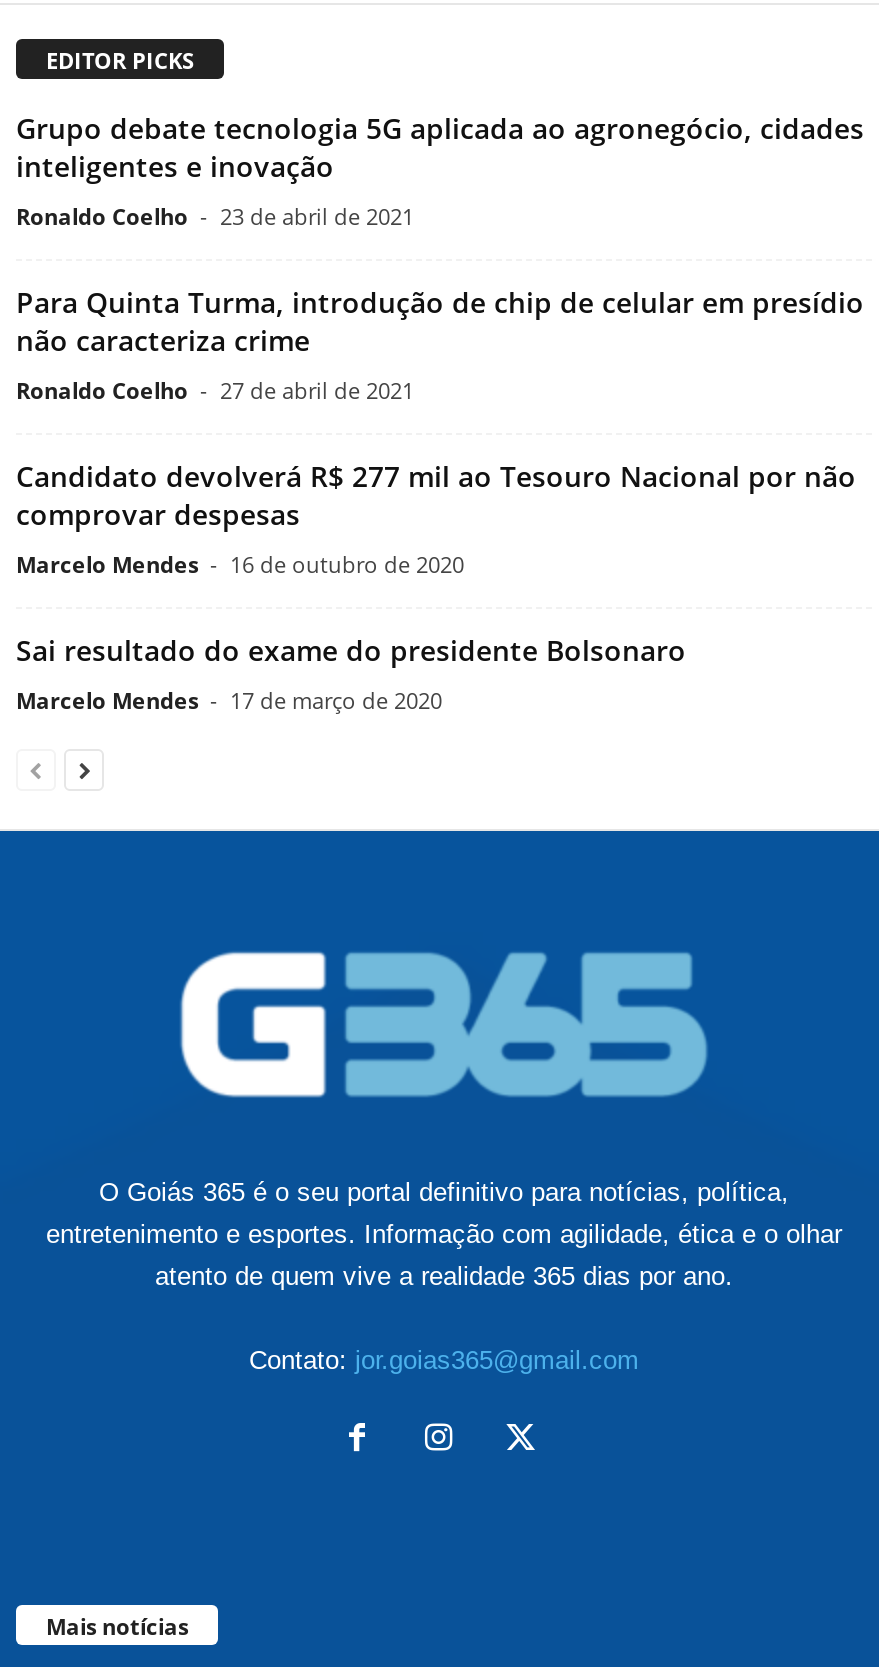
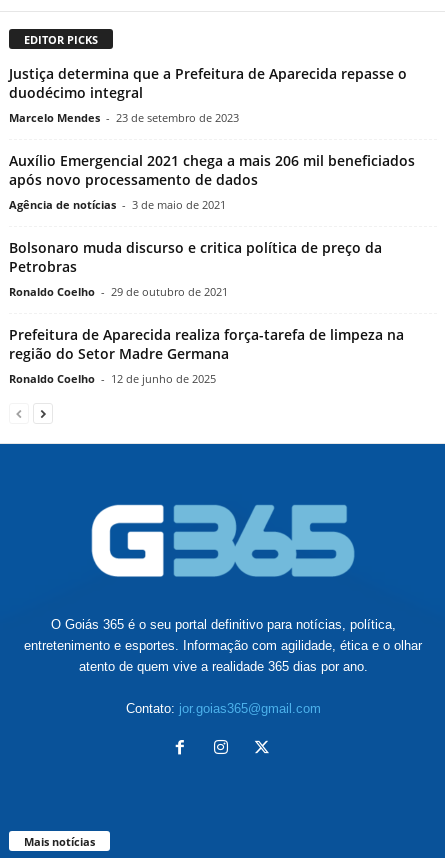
[16,109,864,231] Grupo debate tecnologia 5G aplicada ao agronegócio, cidades | inteligentes e inovação | Ronaldo Coelho - 23 de abril de 2021 -> [9,64,407,125] Justiça determina que a Prefeitura de Aparecida repasse o | duodécimo integral | Marcelo Mendes - 23 de setembro de 2023
[16,283,864,405] Para Quinta Turma, introdução de chip de celular em presídio | não caracteriza crime | Ronaldo Coelho - 27 de abril de 2021 -> [9,151,415,212] Auxílio Emergencial 2021 chega a mais 206 mil beneficiados | após novo processamento de dados | Agência de notícias - 3 de maio de 2021
[16,457,856,579] Candidato devolverá R$ 277 mil ao Tesouro Nacional por não | comprovar despesas | Marcelo Mendes - 16 de outubro de 2020 -> [9,238,382,299] Bolsonaro muda discurso e critica política de preço da | Petrobras | Ronaldo Coelho - 29 de outubro de 2021
[16,631,686,715] Sai resultado do exame do presidente Bolsonaro | Marcelo Mendes - 17 de março de 2020 -> [9,325,404,386] Prefeitura de Aparecida realiza força-tarefa de limpeza na | região do Setor Madre Germana | Ronaldo Coelho - 12 de junho de 2025

